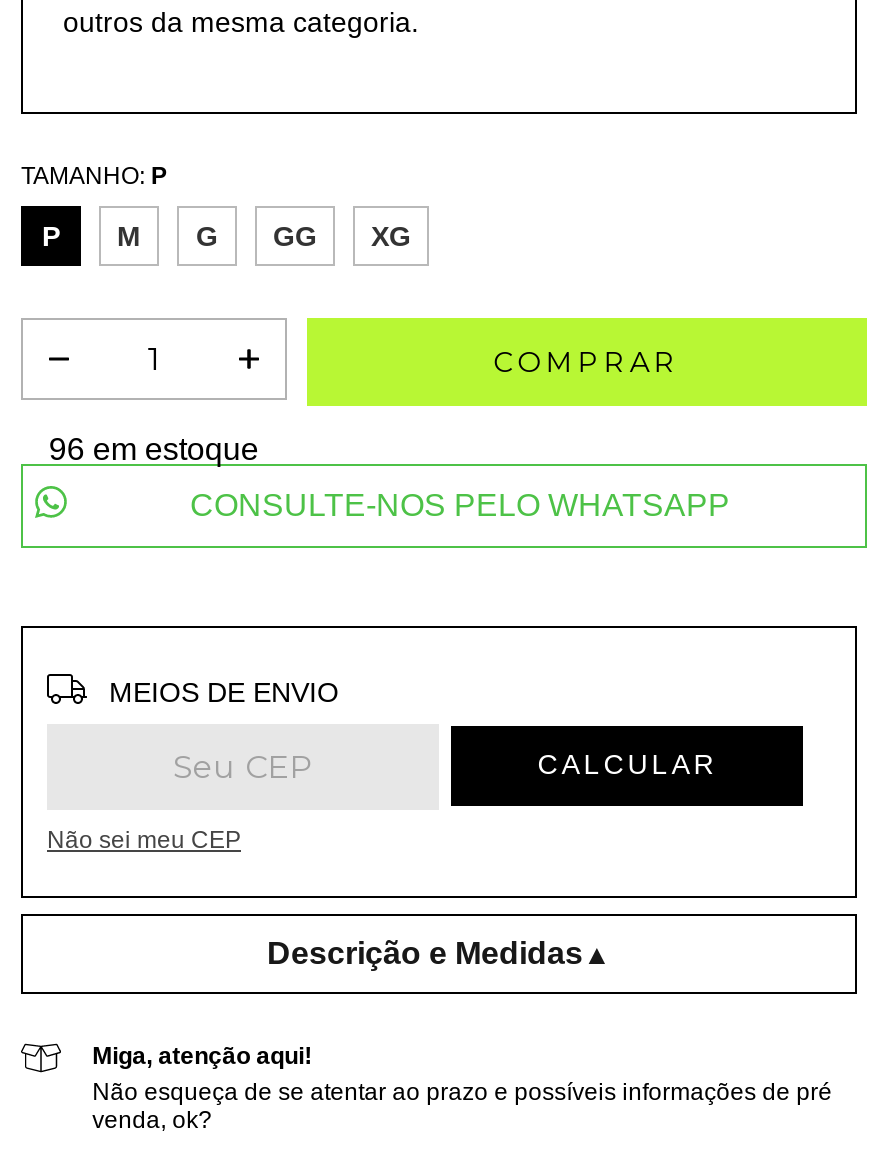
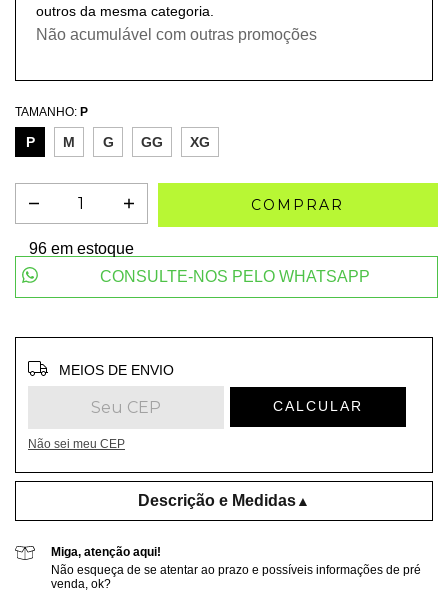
none -> [36,26,317,43] Não acumulável com outras promoções

